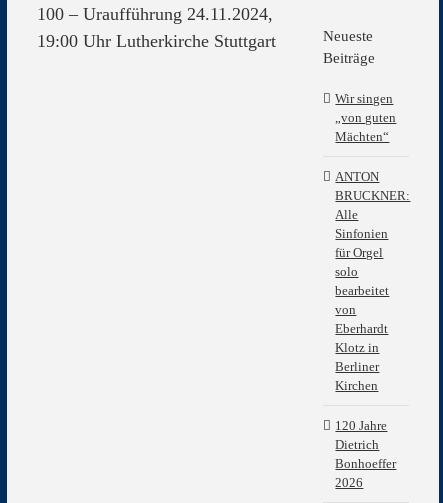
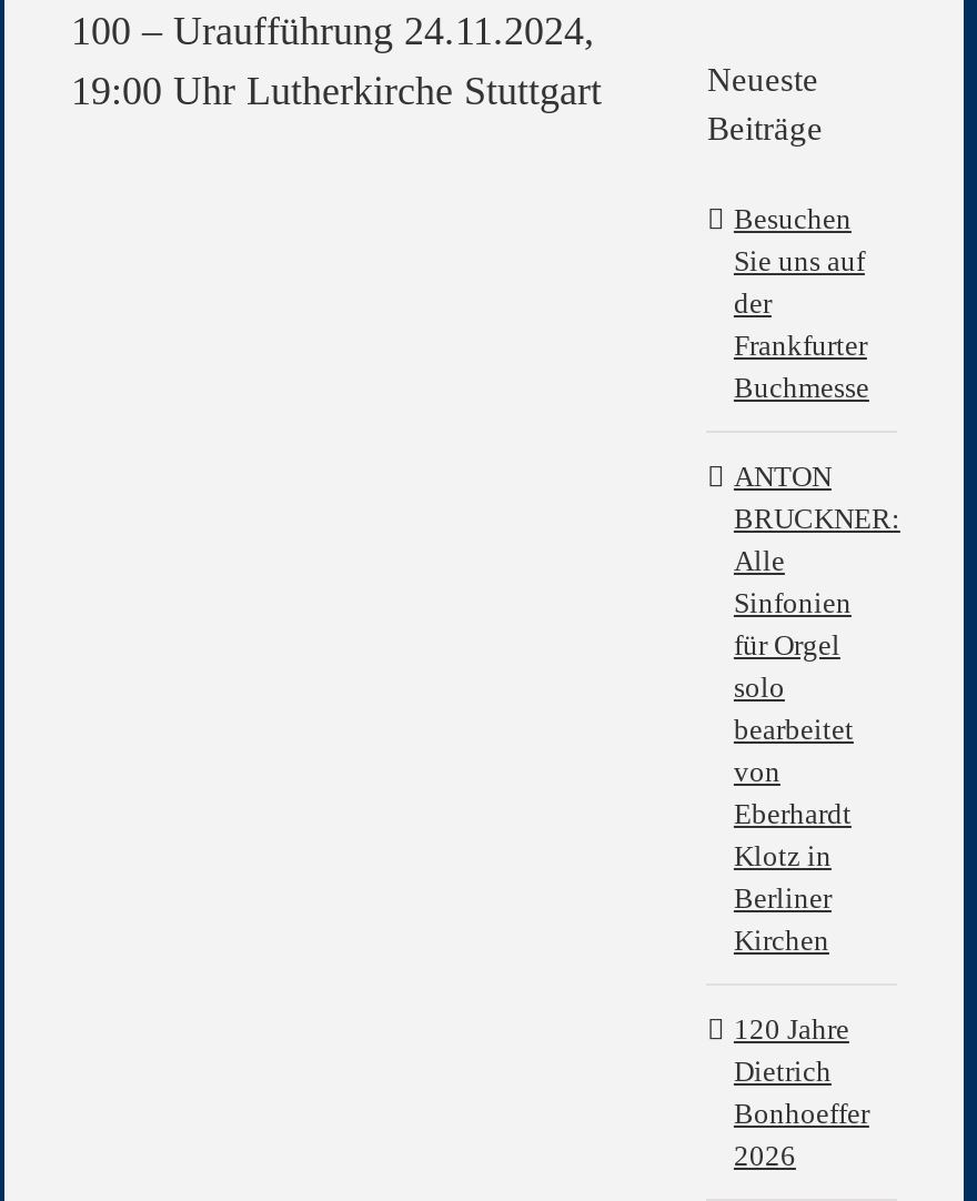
[335,91,396,144] Wir singen | „von guten | Mächten“ -> [734,202,869,404] Besuchen | Sie uns auf | der | Frankfurter | Buchmesse

